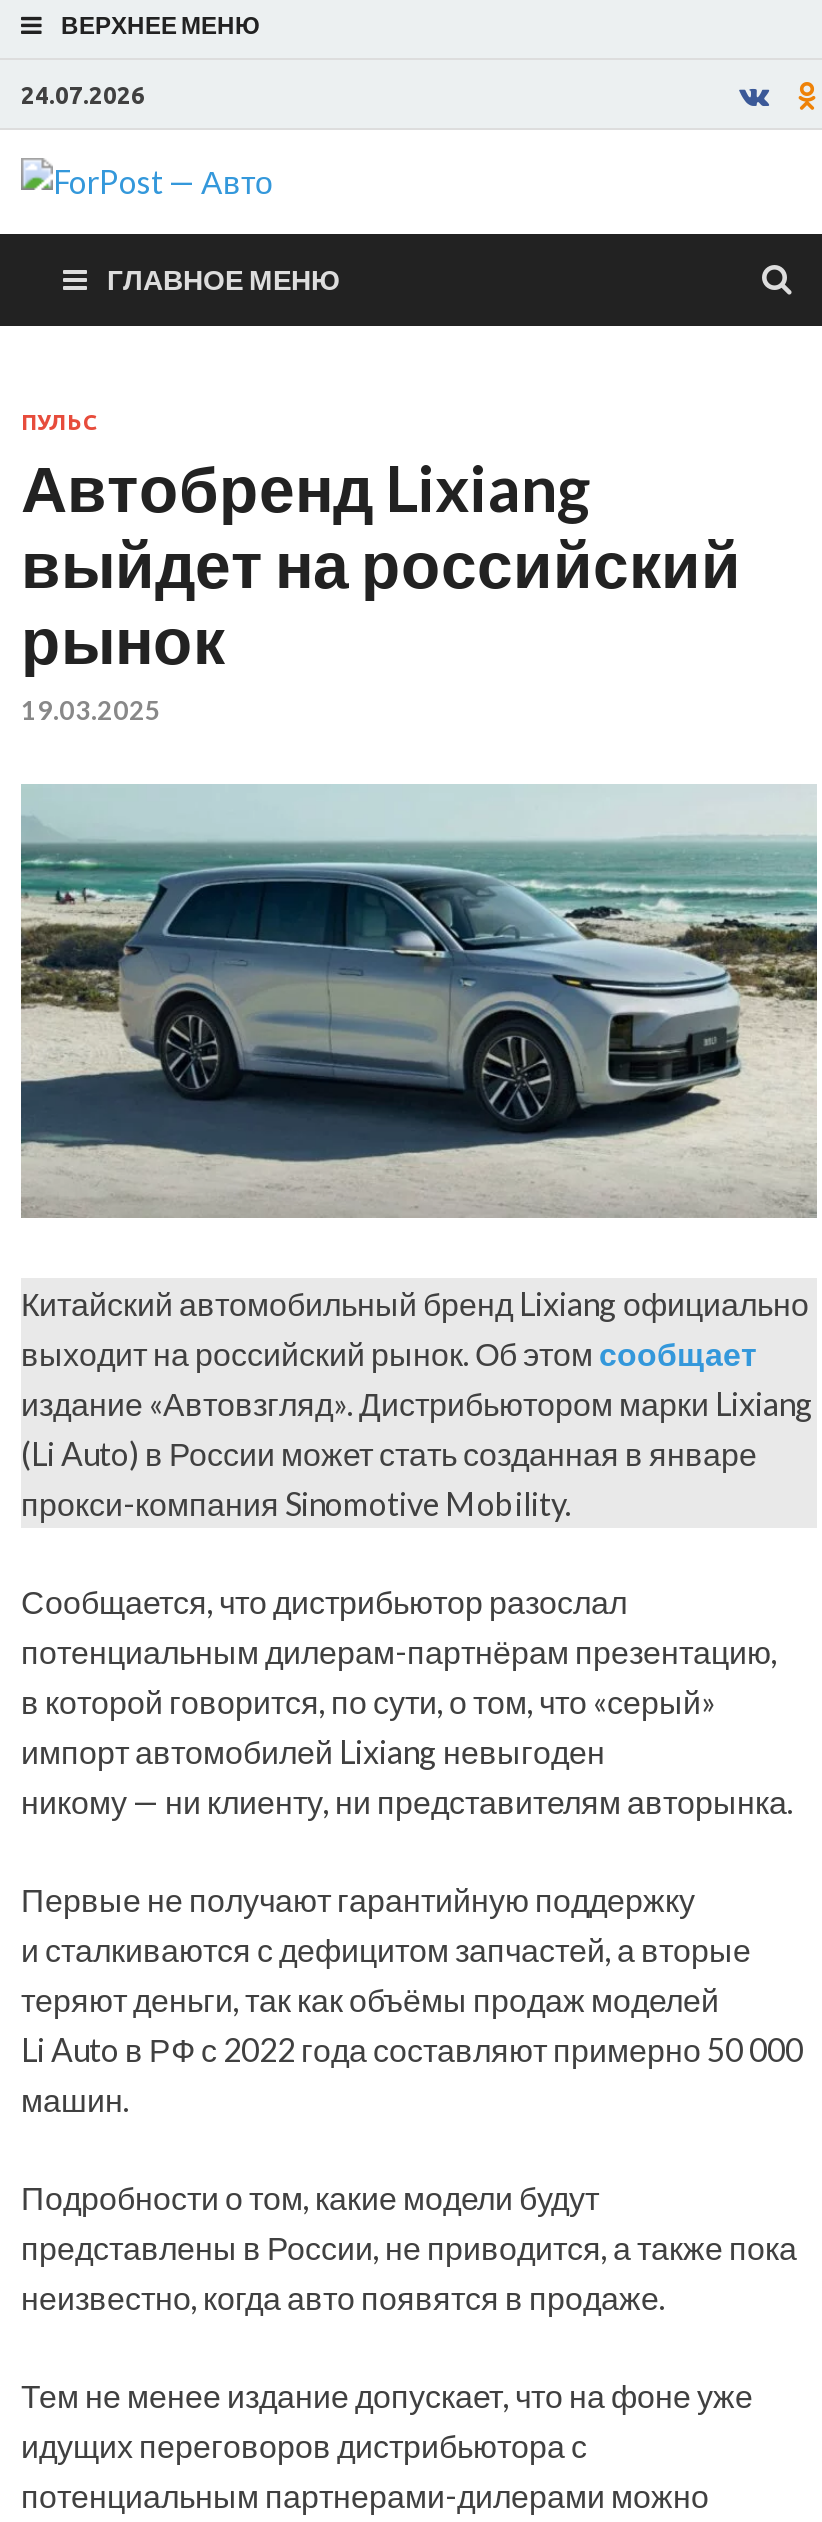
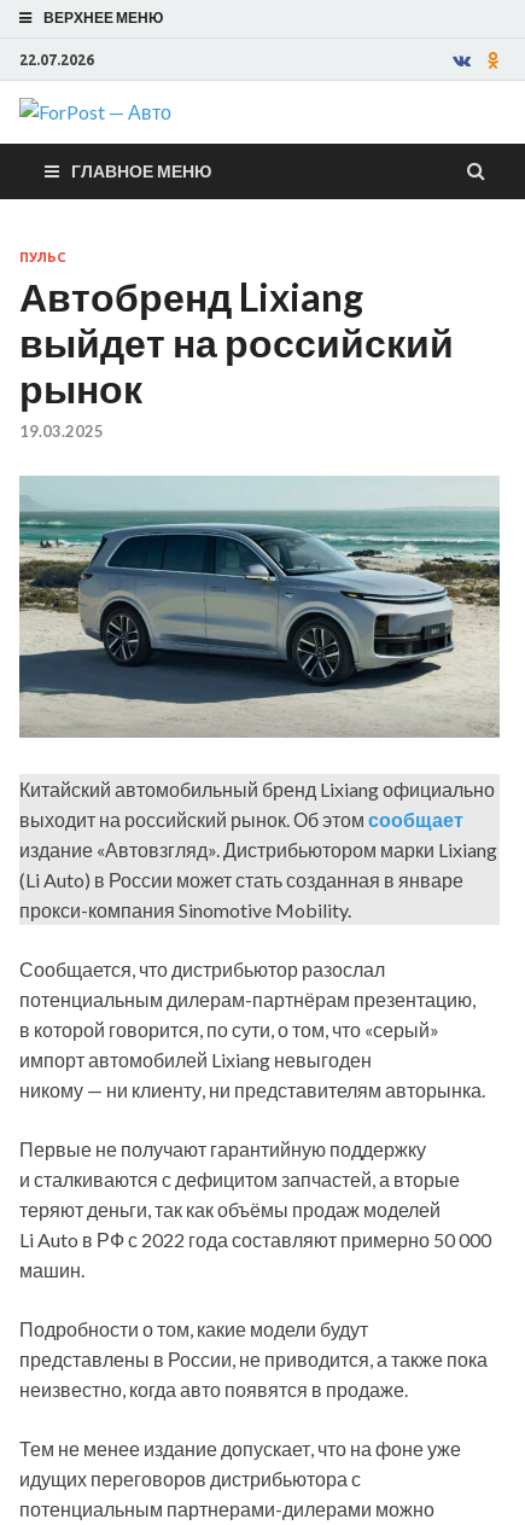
[21,81,145,107] 24.07.2026 -> [19,51,94,67] 22.07.2026

